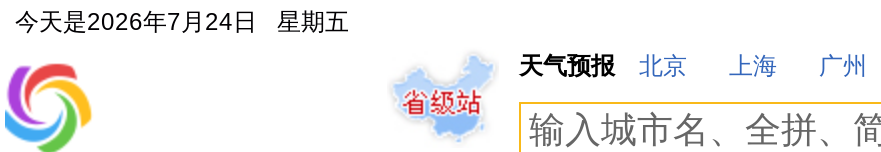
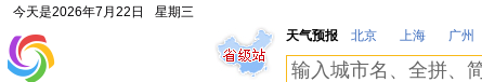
[15,8,257,36] 今天是2026年7月24日 -> [13,4,144,19] 今天是2026年7月22日
[277,8,349,36] 星期五 -> [155,4,194,19] 星期三

